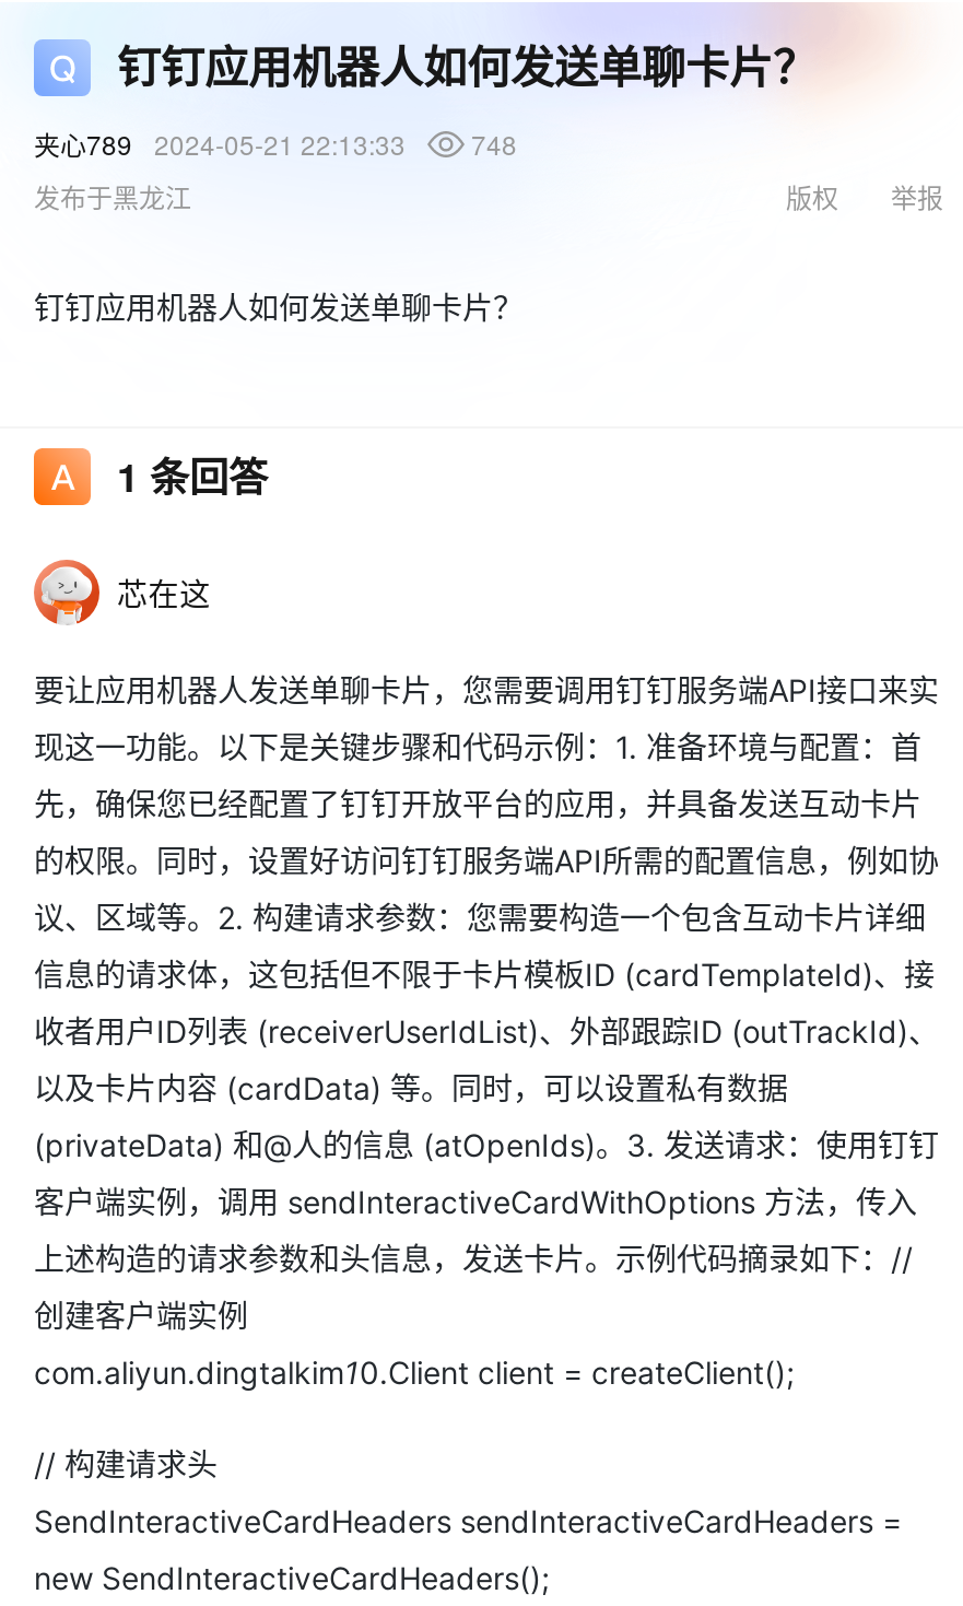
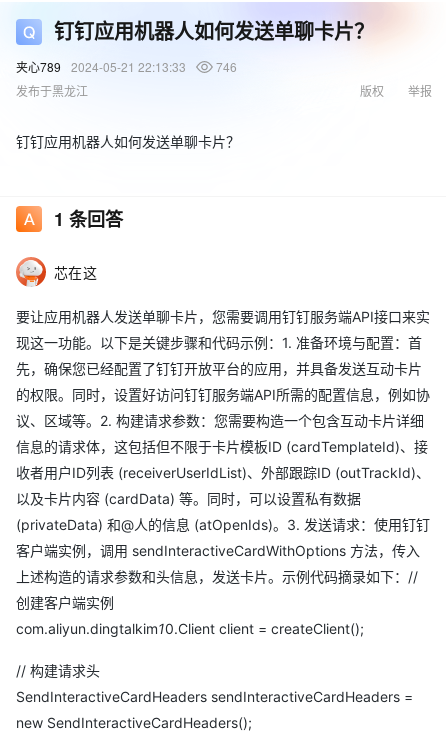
[34,125,517,162] 夹心789 2024-05-21 22:13:33 748 -> [16,58,237,75] 夹心789 2024-05-21 22:13:33 746

